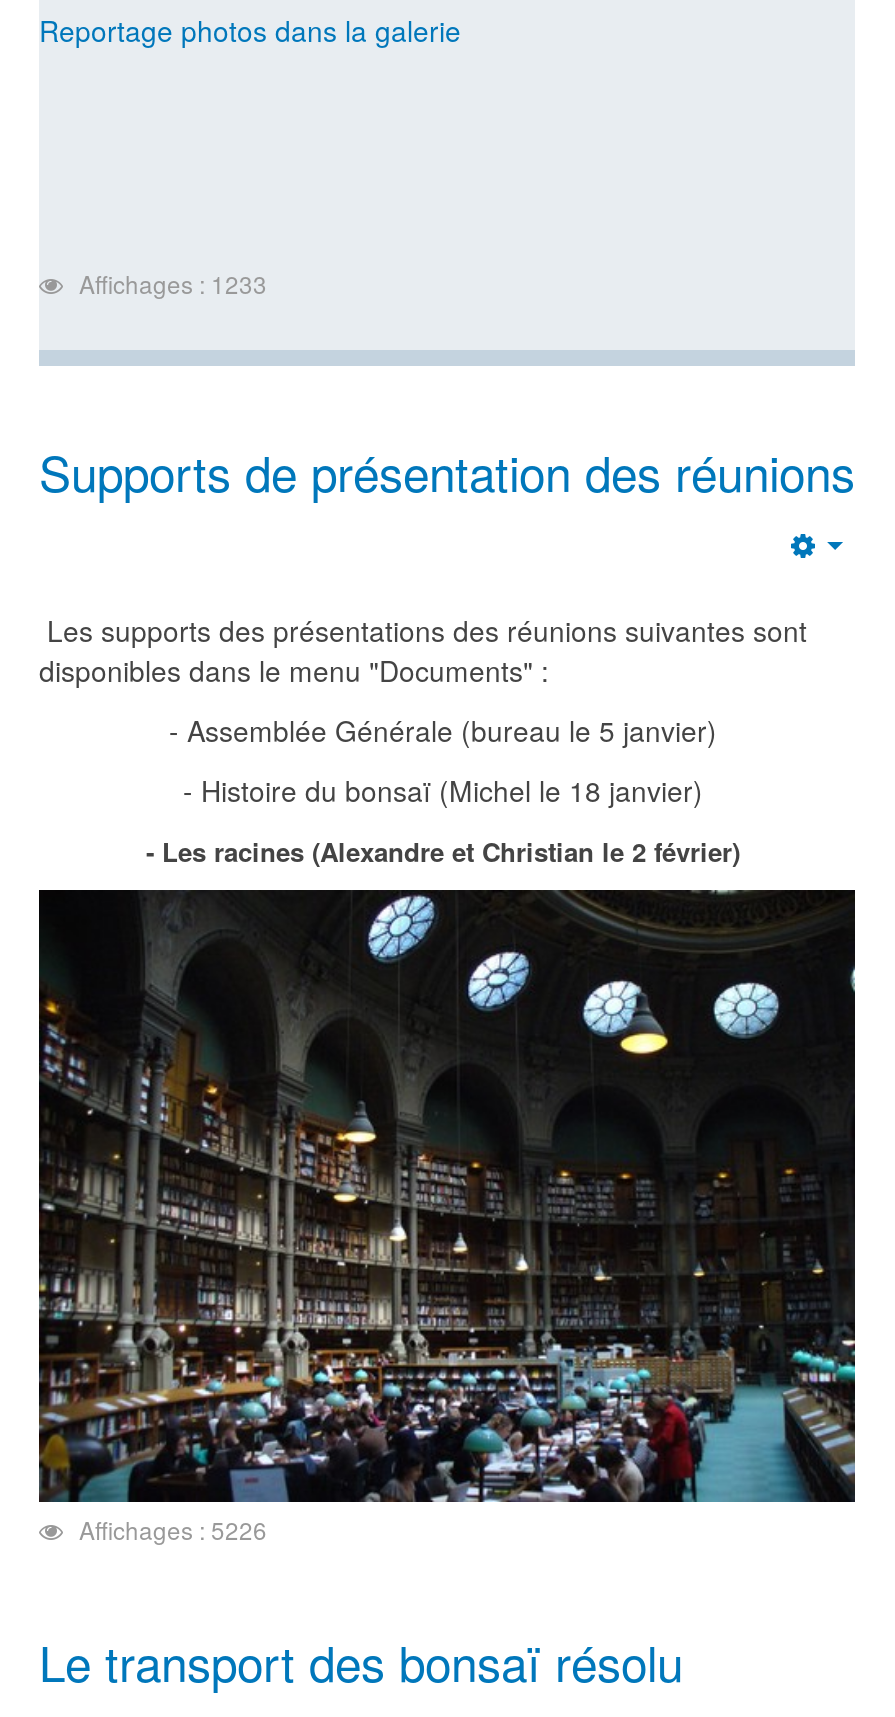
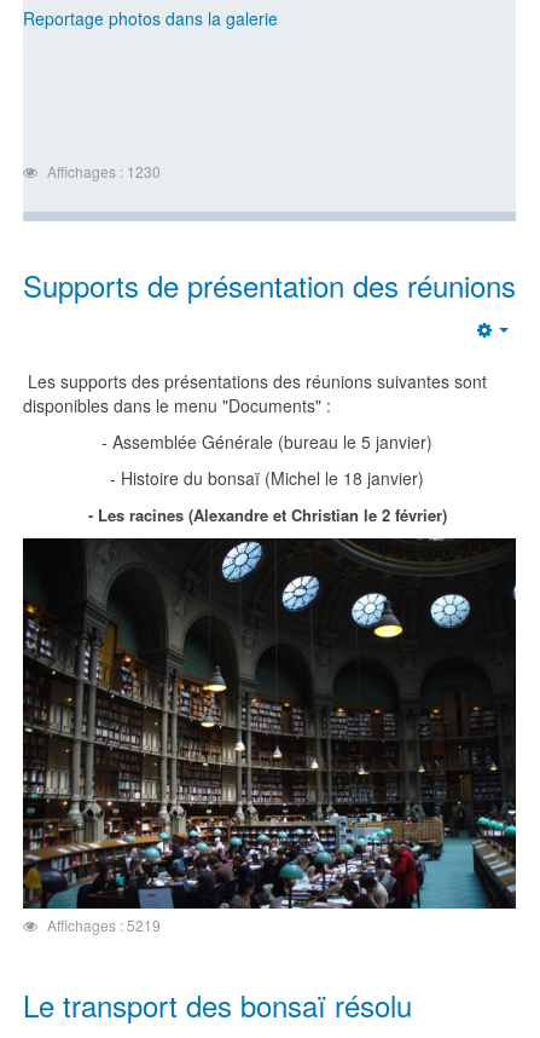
[79,266,267,300] Affichages : 1233 -> [47,161,161,181] Affichages : 1230
[79,1512,267,1546] Affichages : 5226 -> [47,915,161,935] Affichages : 5219

